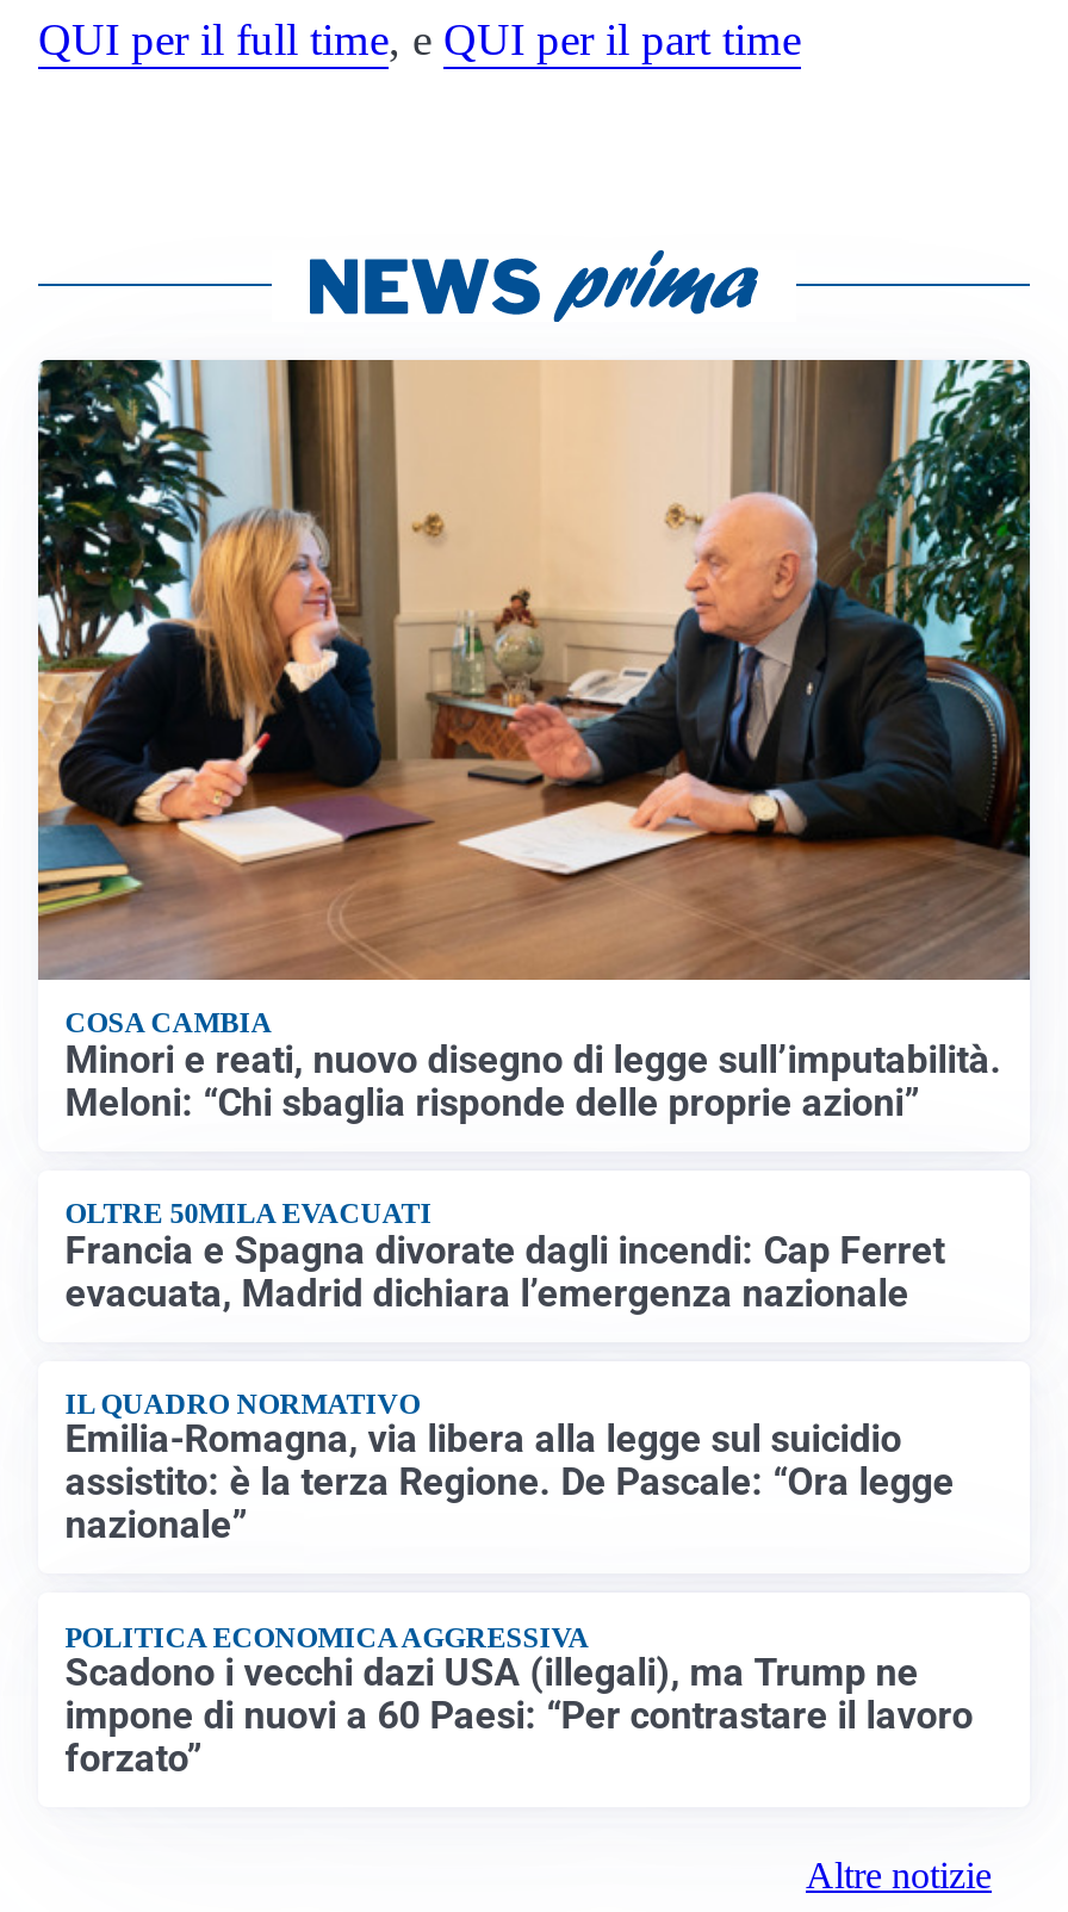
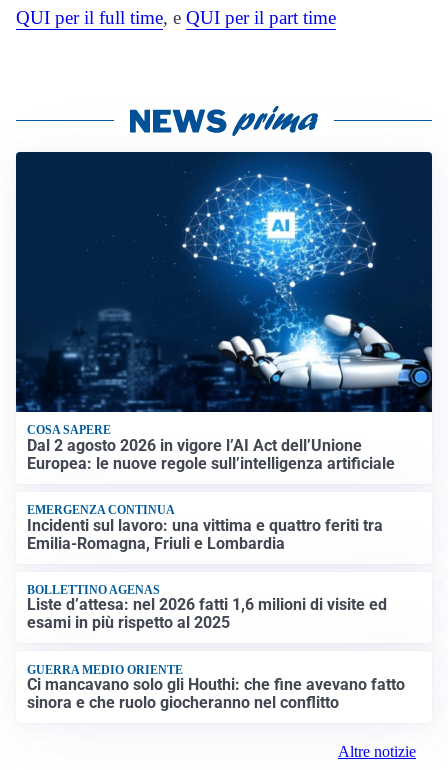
[36,358,1032,1125] [image] | COSA CAMBIA | Minori e reati, nuovo disegno di legge sull’imputabilità. | Meloni: “Chi sbaglia risponde delle proprie azioni” -> [15,151,433,473] [image] | COSA SAPERE | Dal 2 agosto 2026 in vigore l’AI Act dell’Unione | Europea: le nuove regole sull’intelligenza artificiale
[65,1197,945,1315] OLTRE 50MILA EVACUATI | Francia e Spagna divorate dagli incendi: Cap Ferret | evacuata, Madrid dichiara l’emergenza nazionale -> [27,503,383,552] EMERGENZA CONTINUA | Incidenti sul lavoro: una vittima e quattro feriti tra | Emilia-Romagna, Friuli e Lombardia
[65,1387,954,1548] IL QUADRO NORMATIVO | Emilia-Romagna, via libera alla legge sul suicidio | assistito: è la terza Regione. De Pascale: “Ora legge | nazionale” -> [27,583,387,632] BOLLETTINO AGENAS | Liste d’attesa: nel 2026 fatti 1,6 milioni di visite ed | esami in più rispetto al 2025
[65,1620,973,1781] POLITICA ECONOMICA AGGRESSIVA | Scadono i vecchi dazi USA (illegali), ma Trump ne | impone di nuovi a 60 Paesi: “Per contrastare il lavoro | forzato” -> [27,663,405,712] GUERRA MEDIO ORIENTE | Ci mancavano solo gli Houthi: che fine avevano fatto | sinora e che ruolo giocheranno nel conflitto

